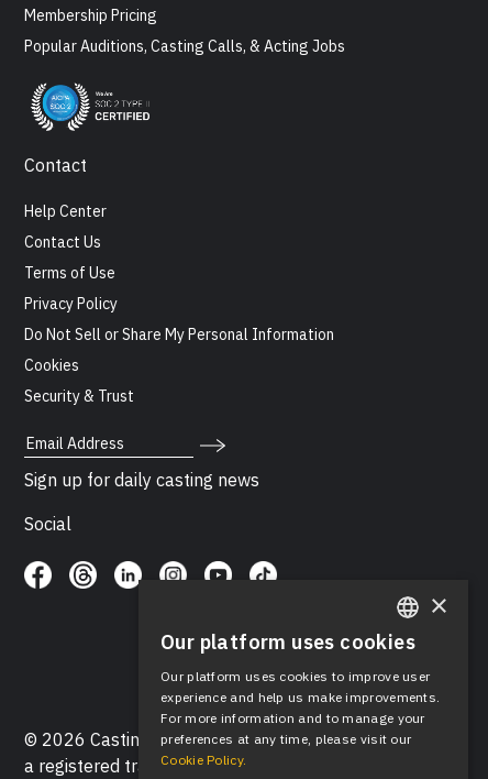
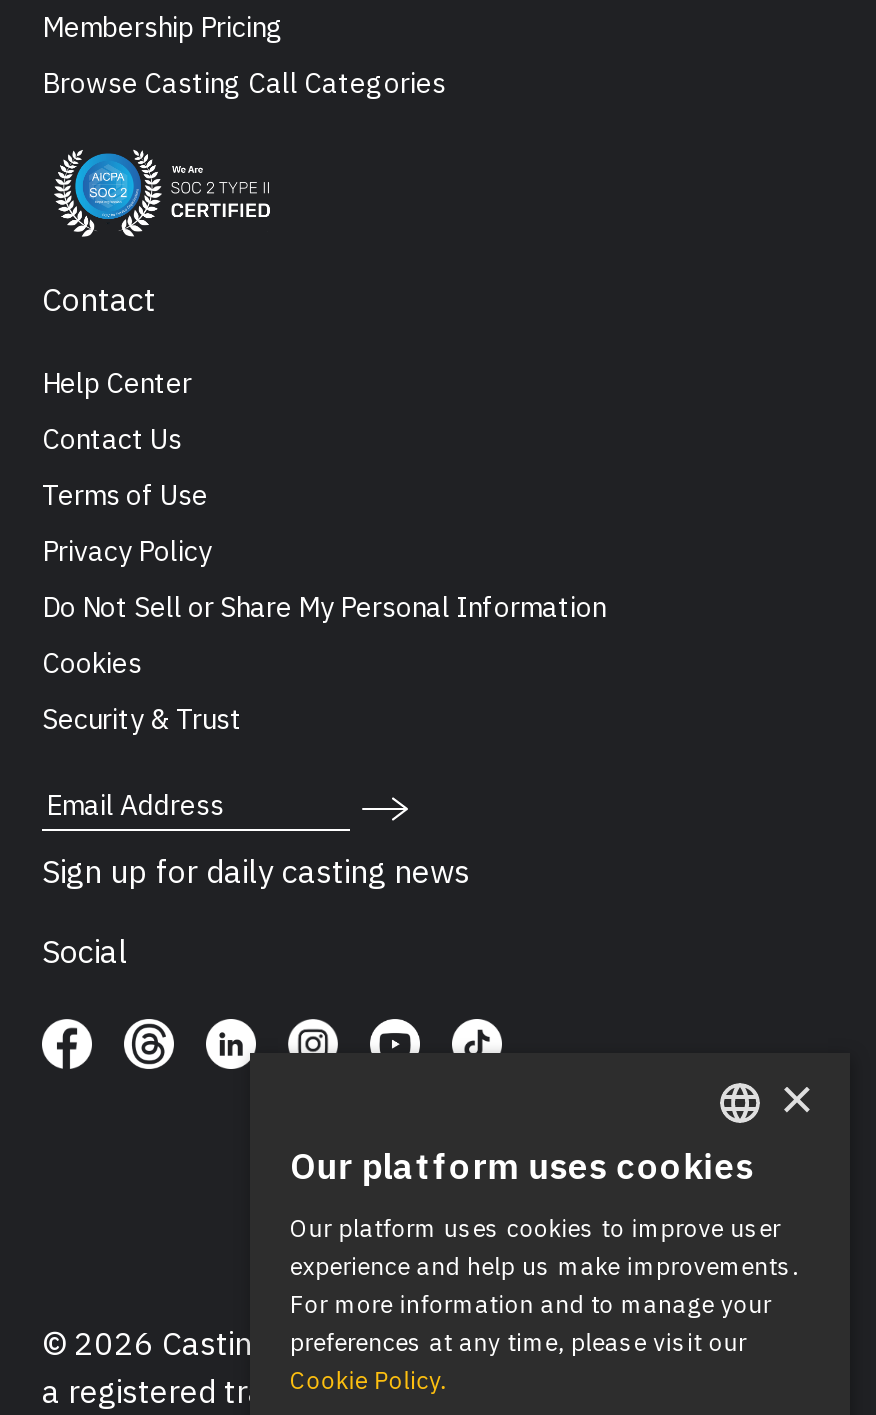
[24,37,345,56] Popular Auditions, Casting Calls, & Acting Jobs -> [42,65,446,101] Browse Casting Call Categories

